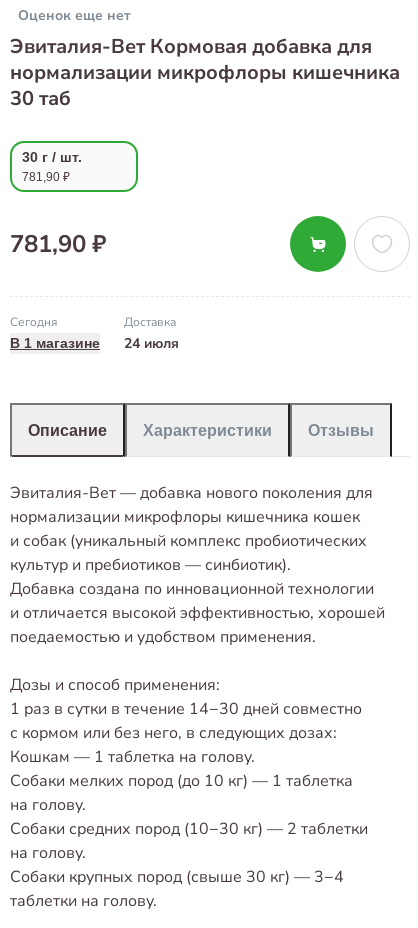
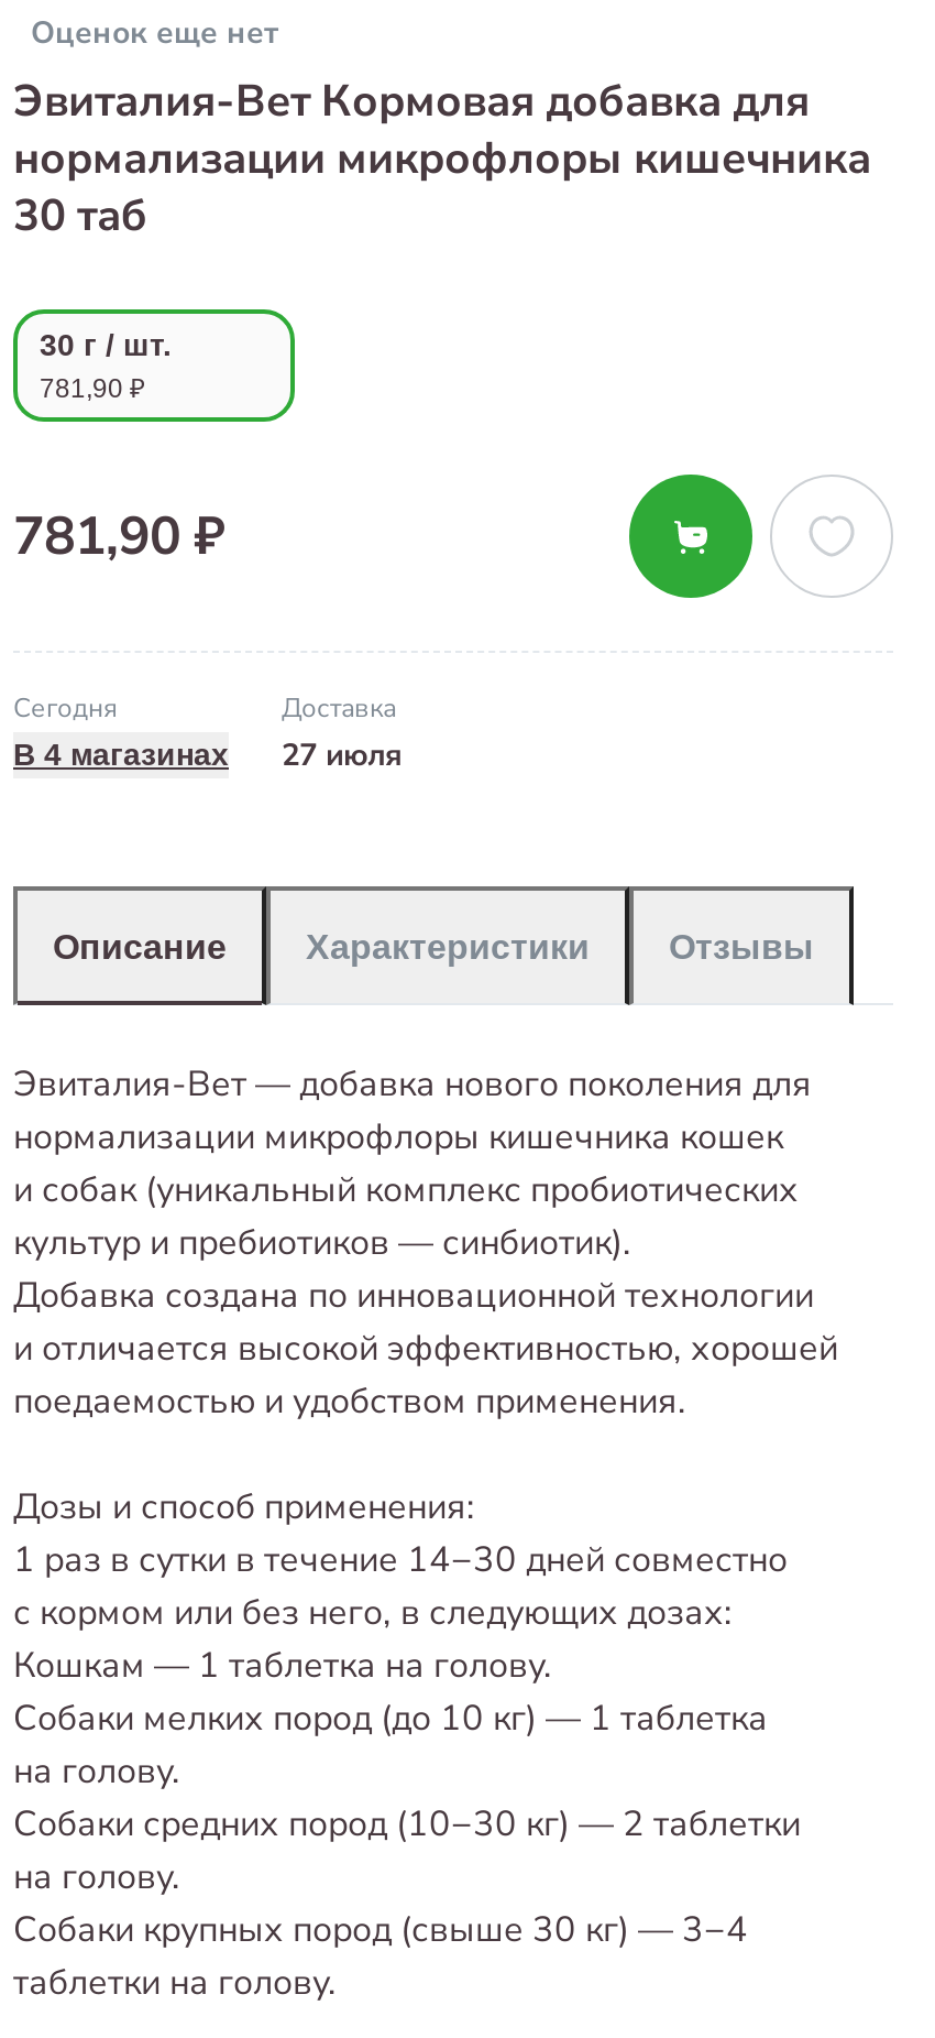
[10,335,100,351] В 1 магазине -> [13,736,229,771] В 4 магазинах
[124,334,179,353] 24 июля -> [282,734,403,775] 27 июля

